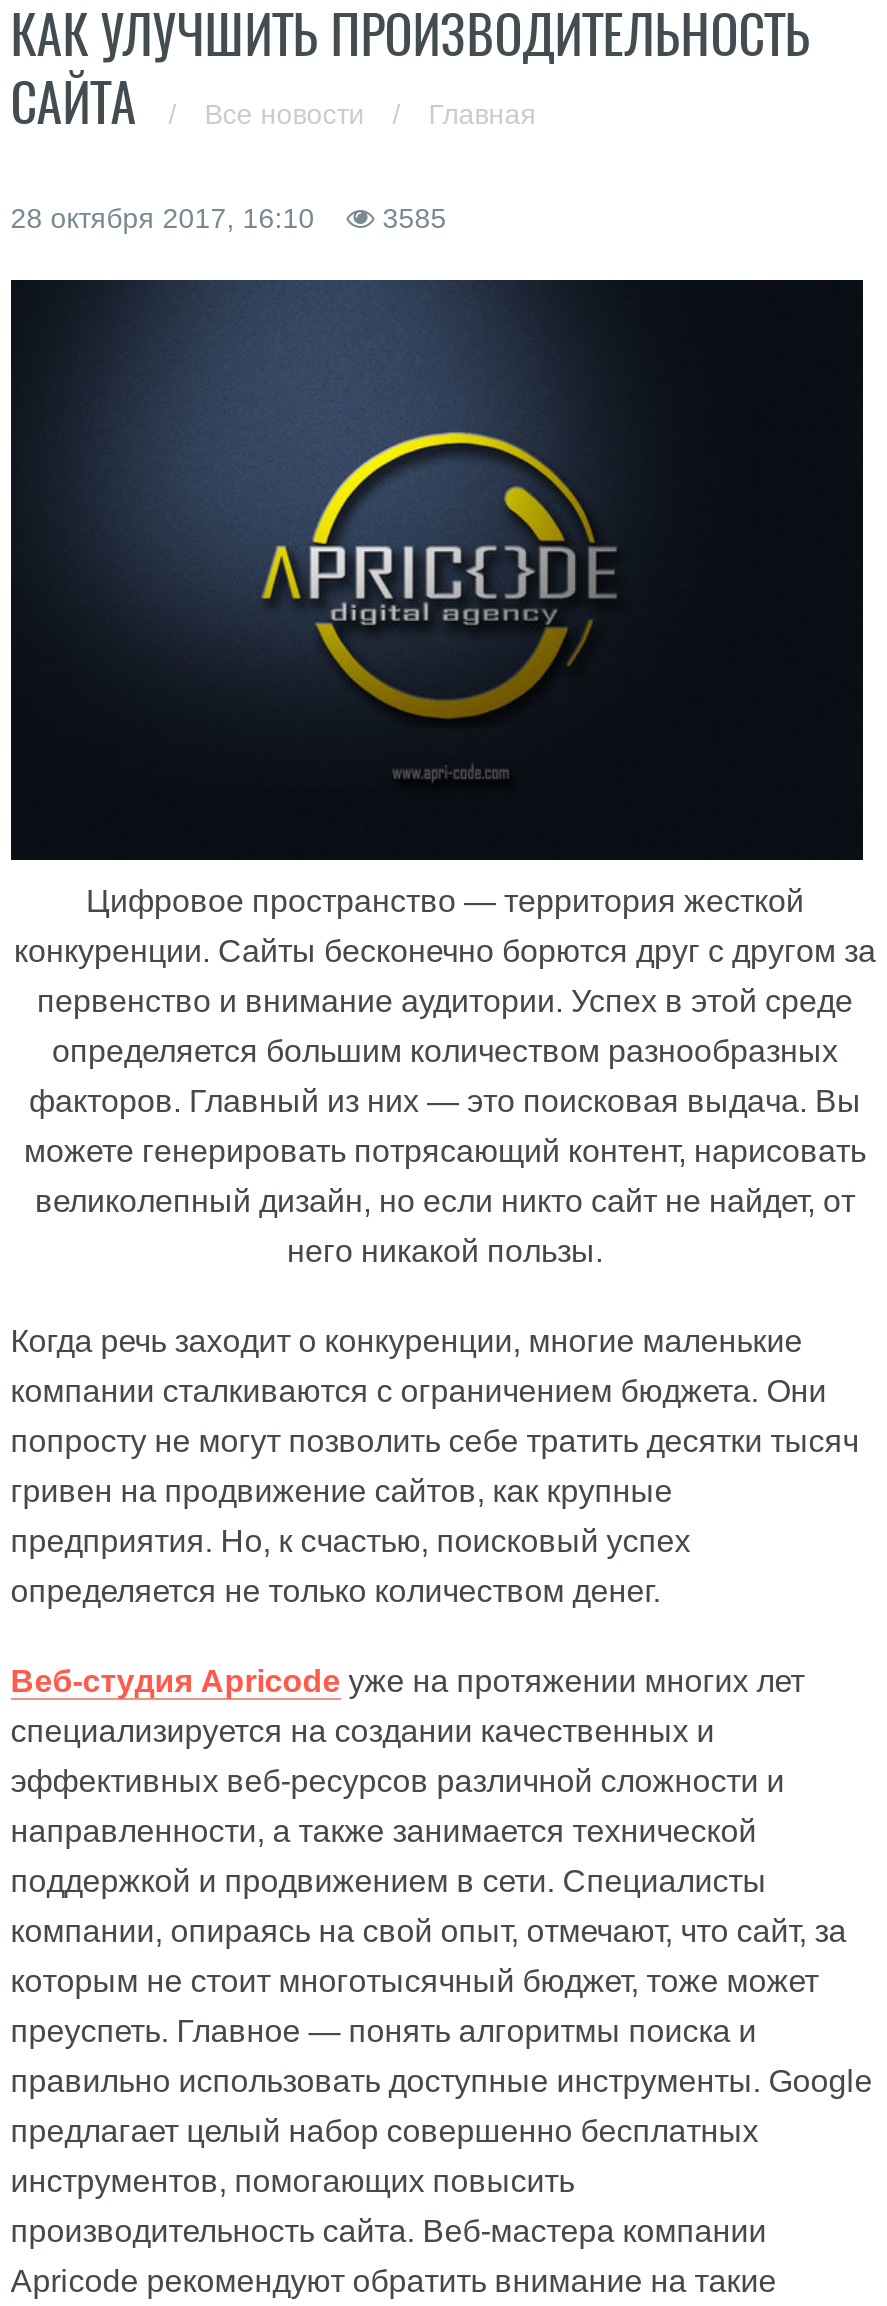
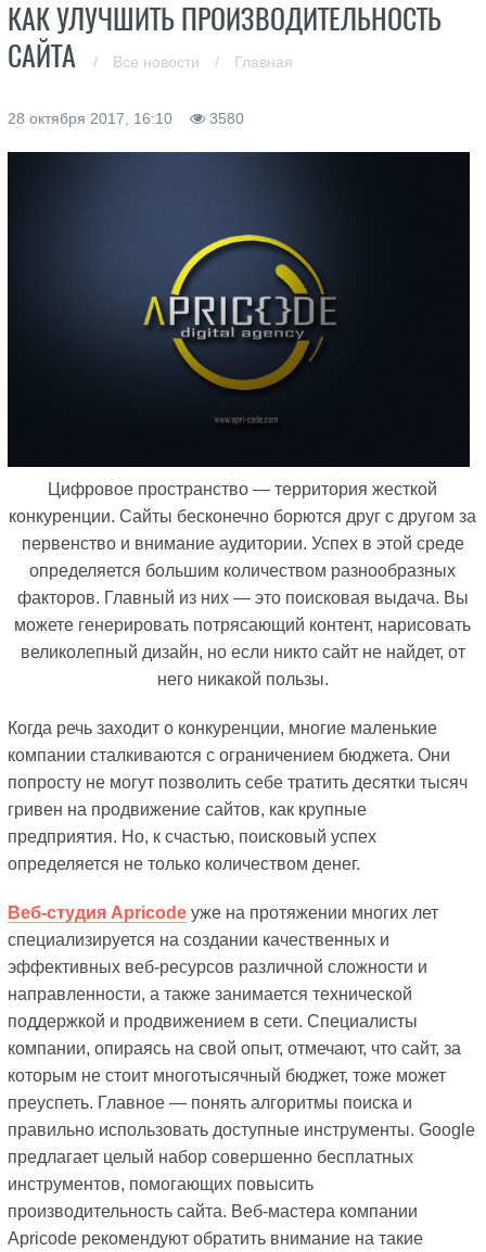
[10,202,446,234] 28 октября 2017, 16:10 3585 -> [7,110,244,127] 28 октября 2017, 16:10 3580

